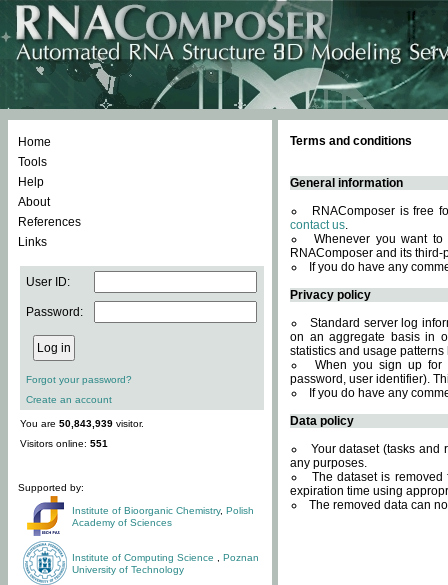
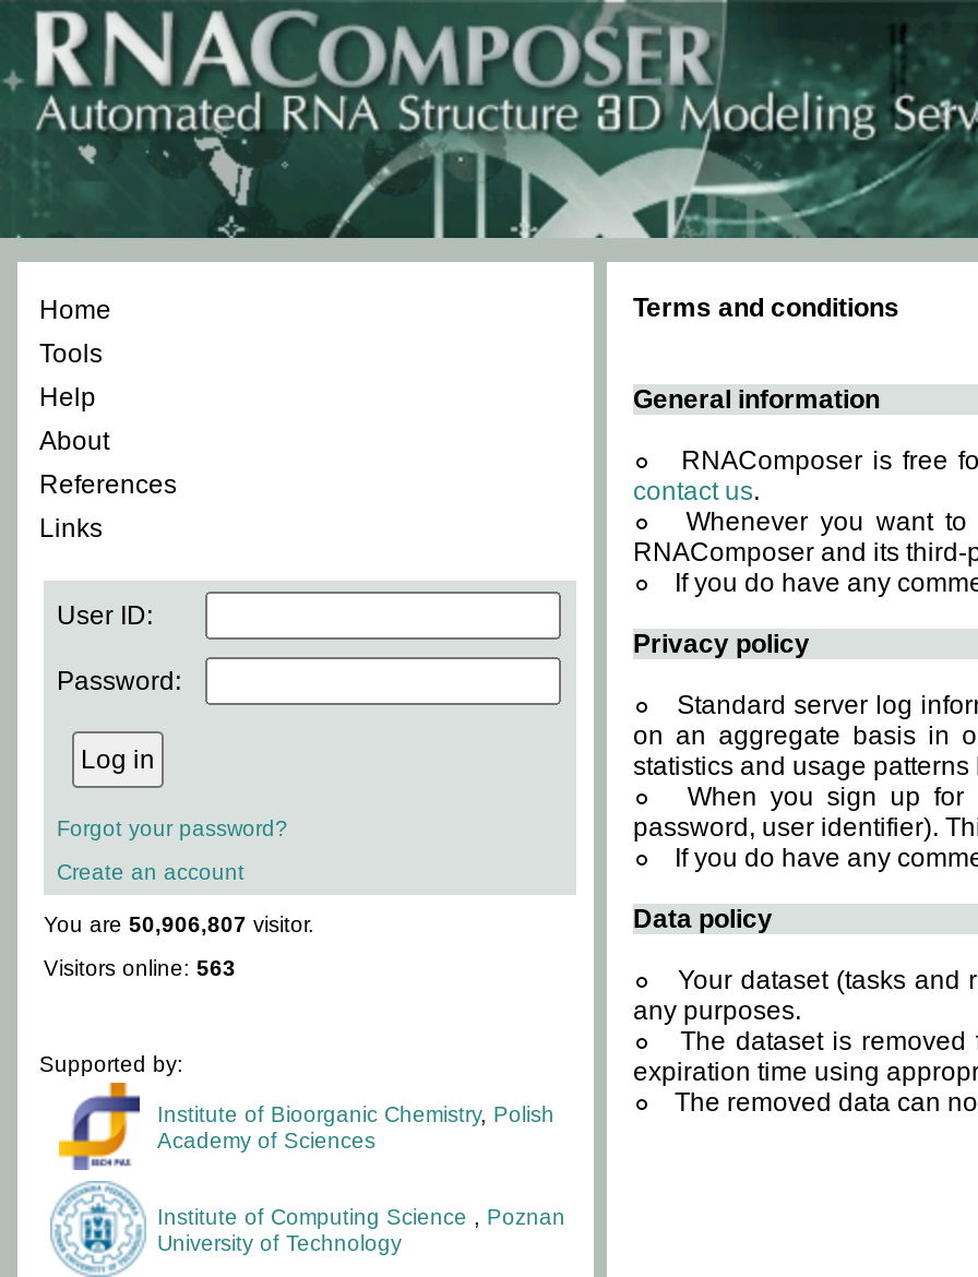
[20,418,144,429] You are 50,843,939 visitor. -> [44,912,314,936] You are 50,906,807 visitor.
[20,438,108,449] Visitors online: 551 -> [44,956,236,980] Visitors online: 563

